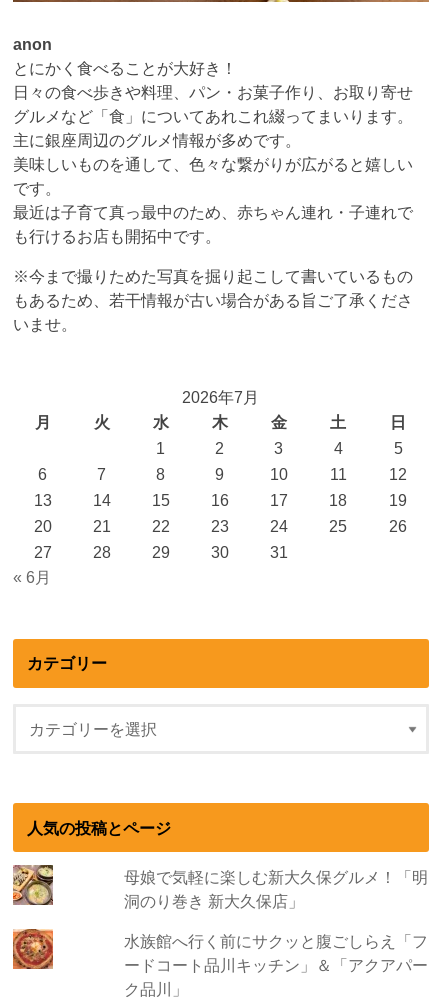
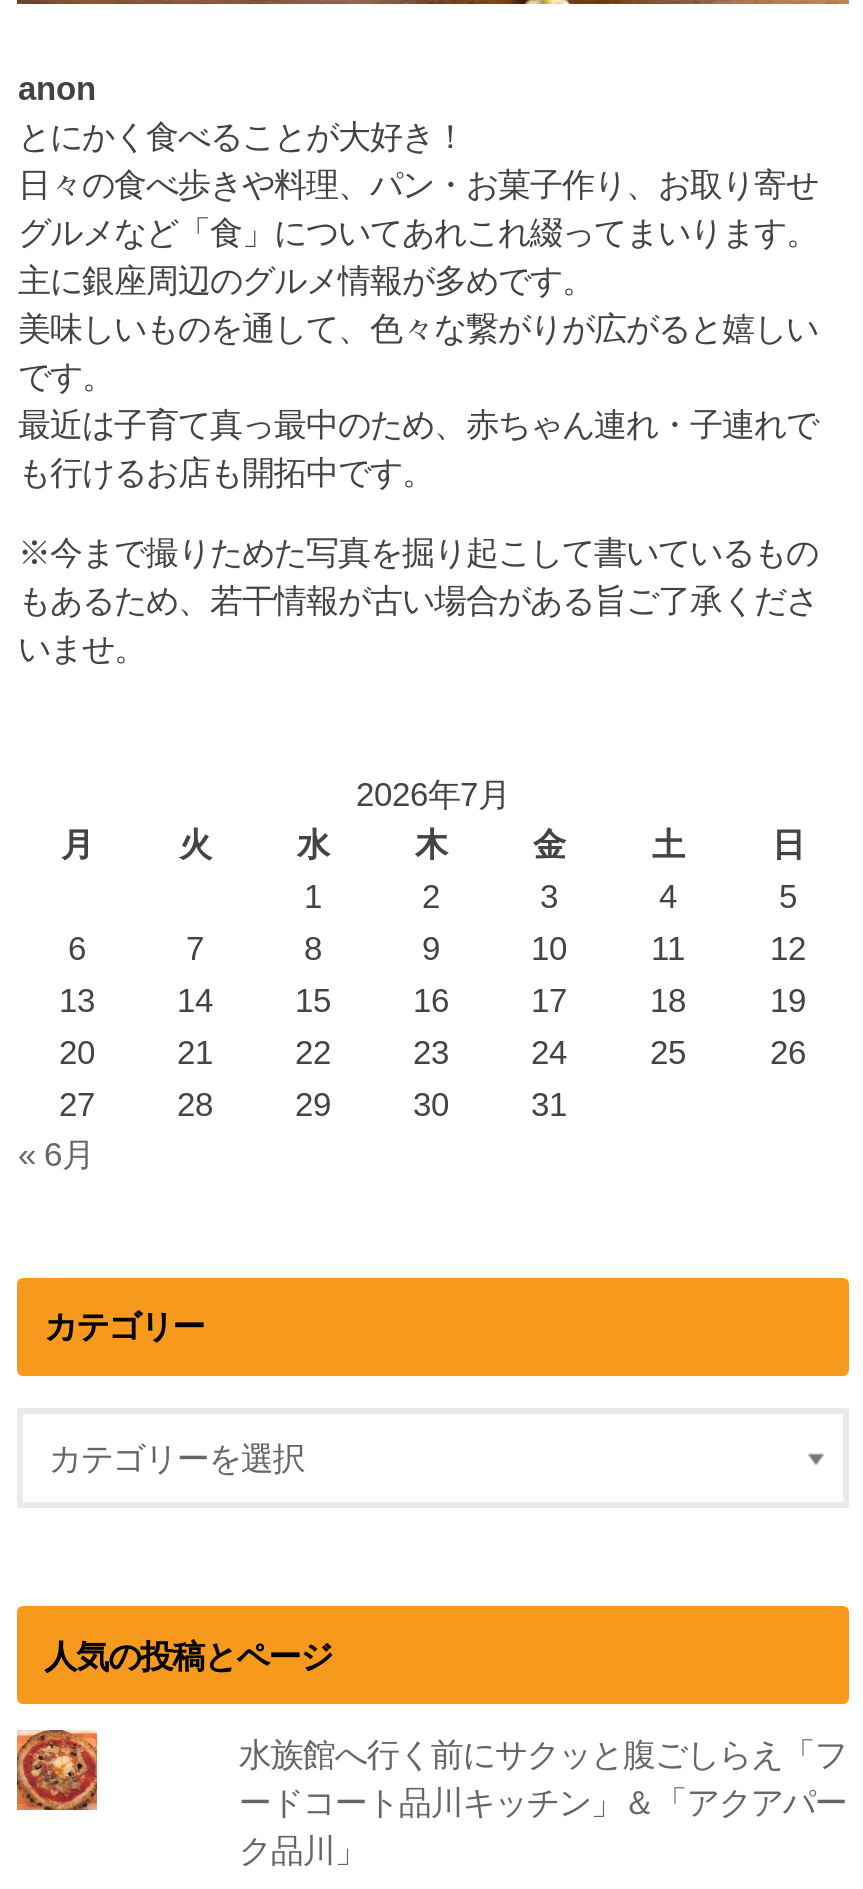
[13,864,54,906] [image] -> none
[124,867,428,909] 母娘で気軽に楽しむ新大久保グルメ！「明 | 洞のり巻き 新大久保店」 -> none

